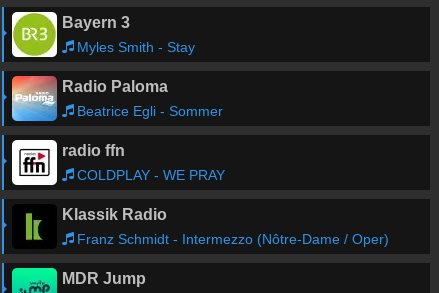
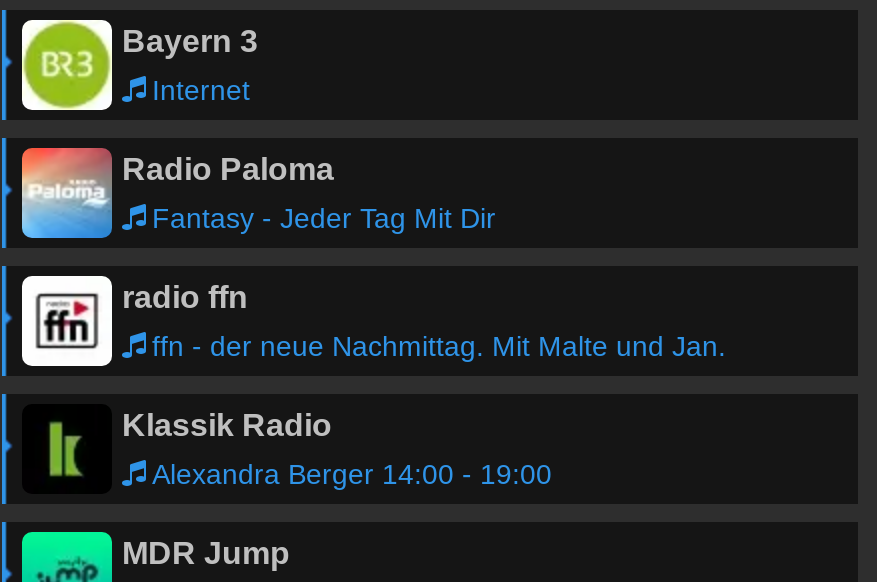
[77,39,195,55] Myles Smith - Stay -> [152,74,250,106] Internet
[77,103,223,119] Beatrice Egli - Sommer -> [152,202,496,234] Fantasy - Jeder Tag Mit Dir
[77,167,225,183] COLDPLAY - WE PRAY -> [152,330,726,362] ffn - der neue Nachmittag. Mit Malte und Jan.
[77,231,389,247] Franz Schmidt - Intermezzo (Nôtre-Dame / Oper) -> [152,458,552,490] Alexandra Berger 14:00 - 19:00

